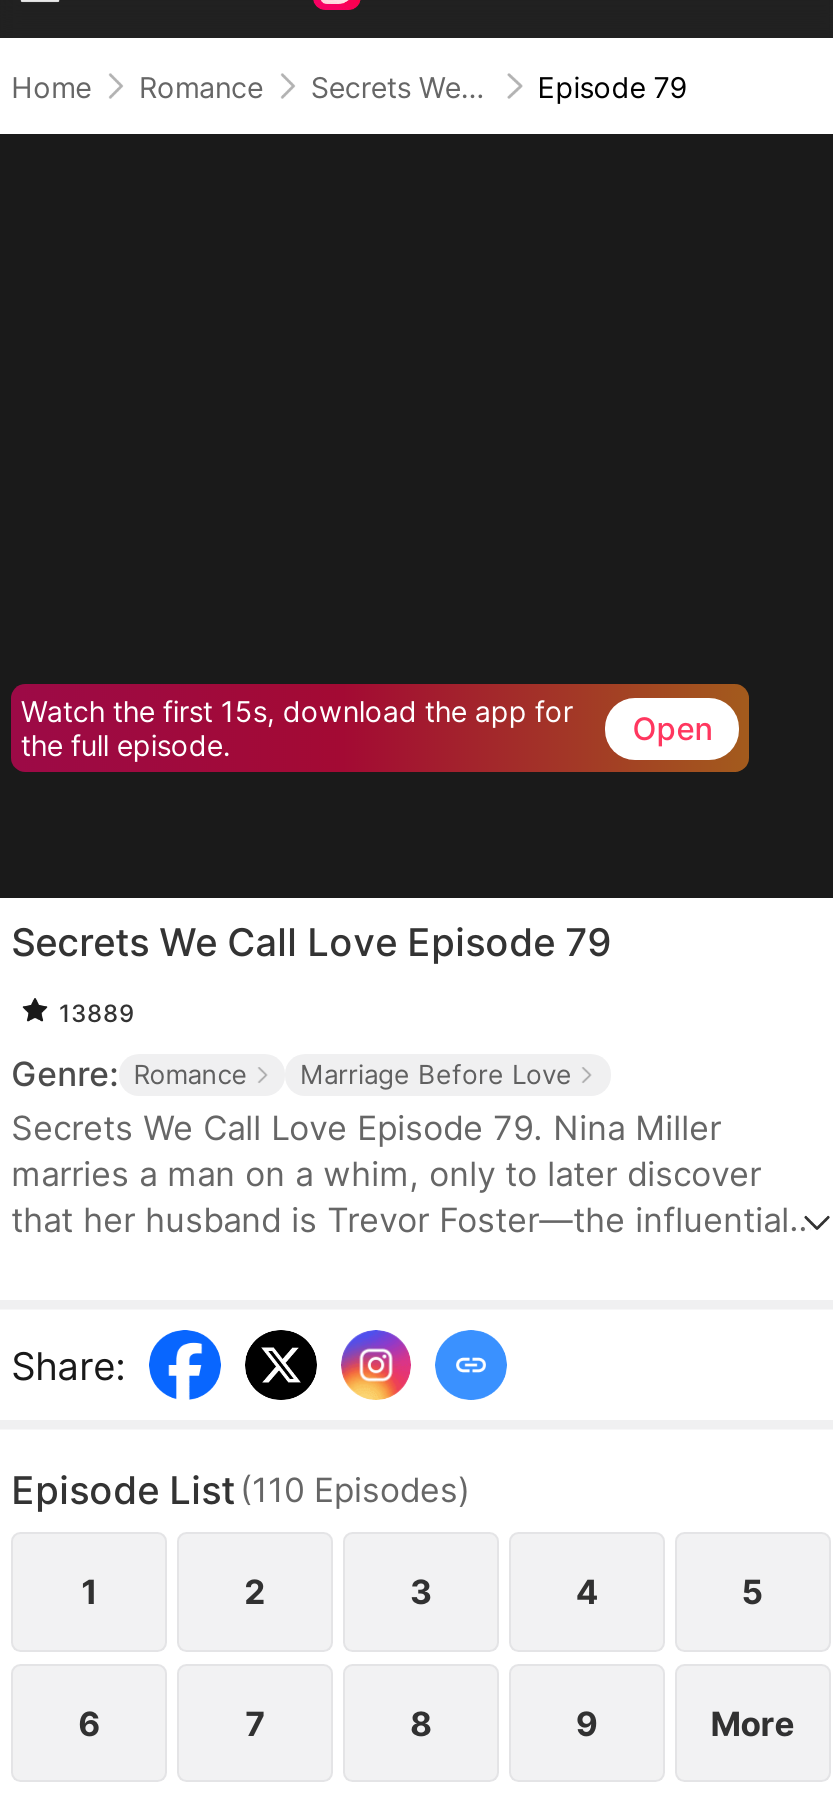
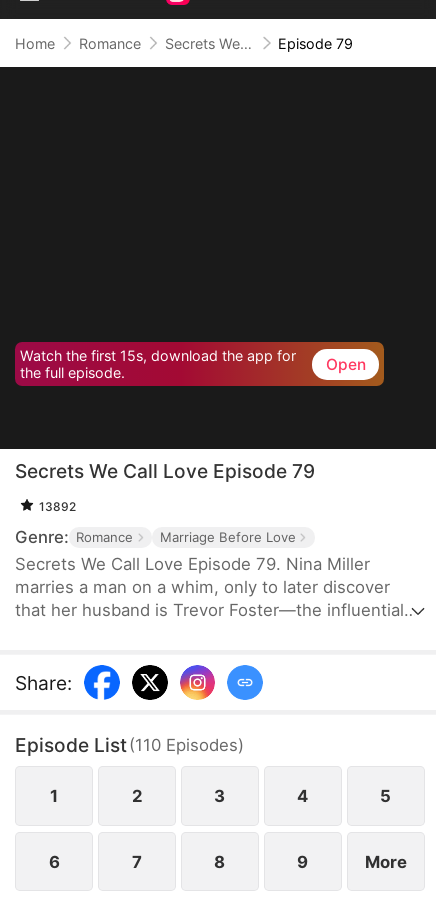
[59,997,135,1027] 13889 -> [39,499,76,514] 13892

